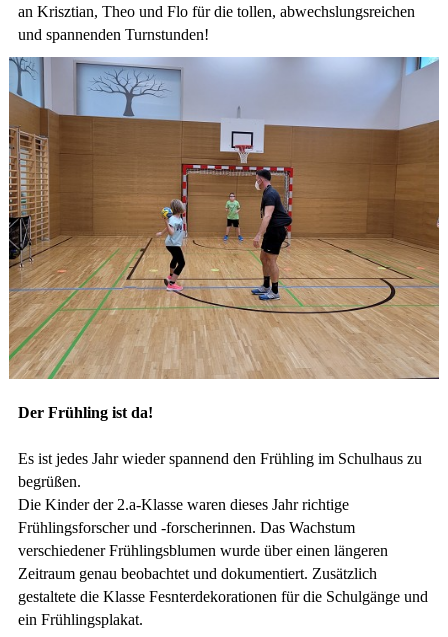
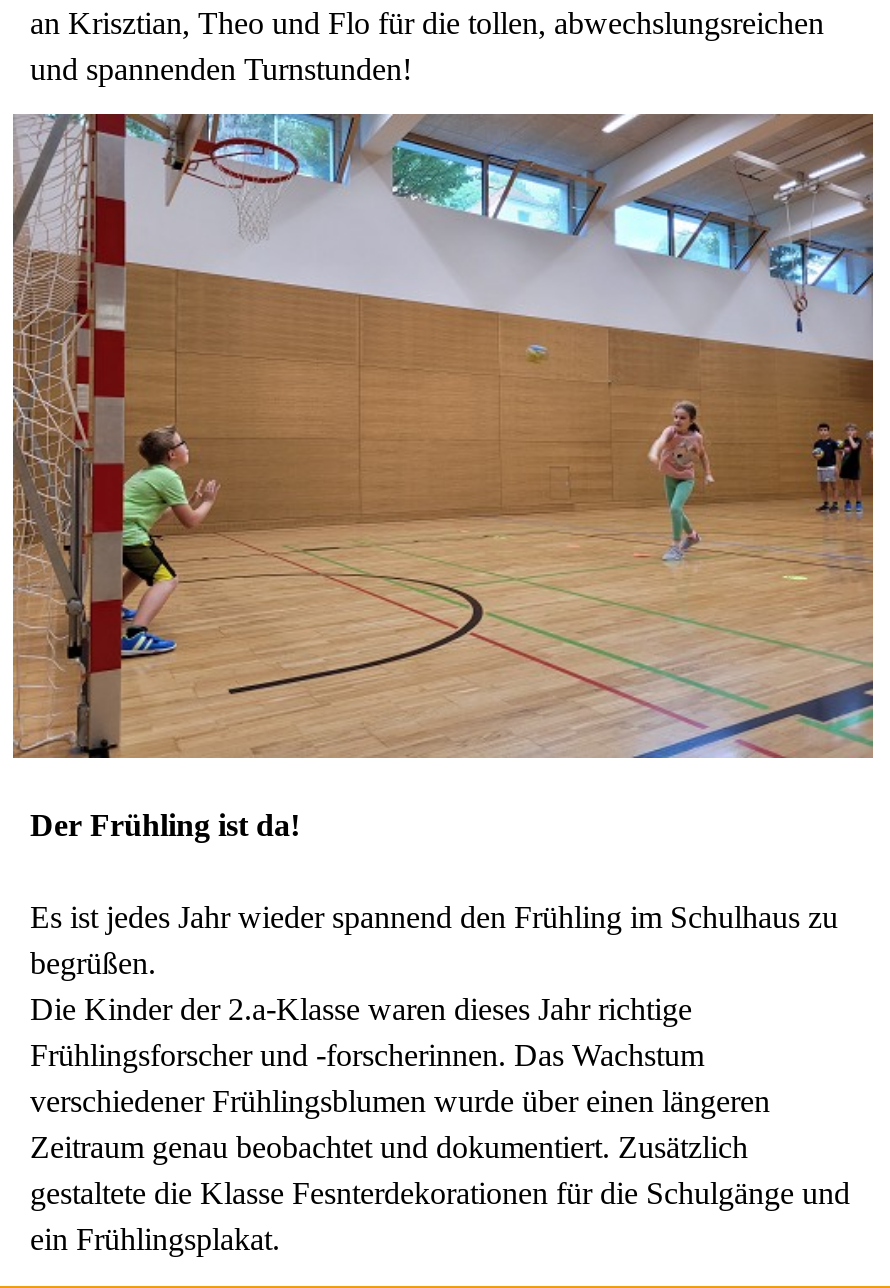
[8,56,440,380] [image] -> [11,112,875,760] [image]

